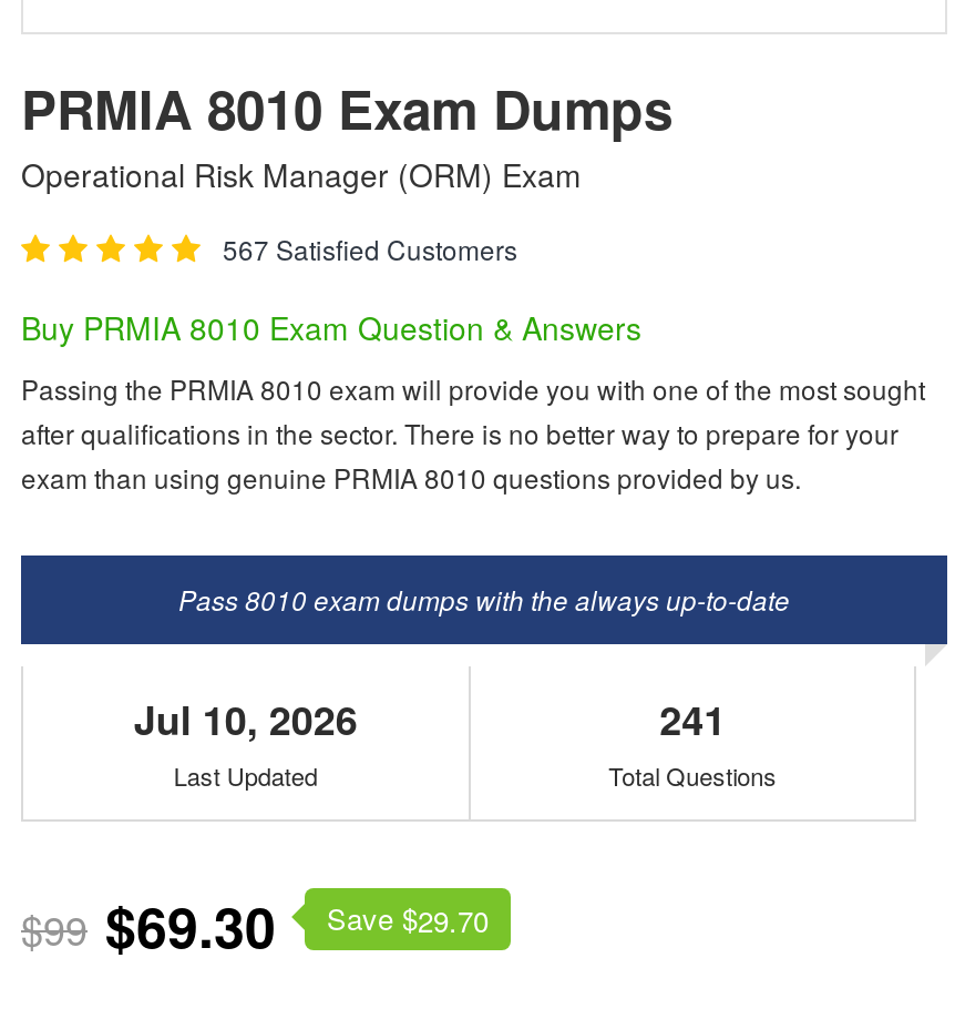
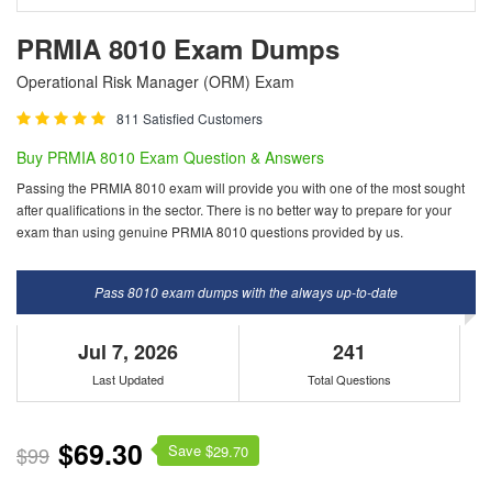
[223,230,517,267] 567 Satisfied Customers -> [116,109,263,127] 811 Satisfied Customers
[134,691,358,748] Jul 10, 2026 -> [78,337,178,366] Jul 7, 2026

